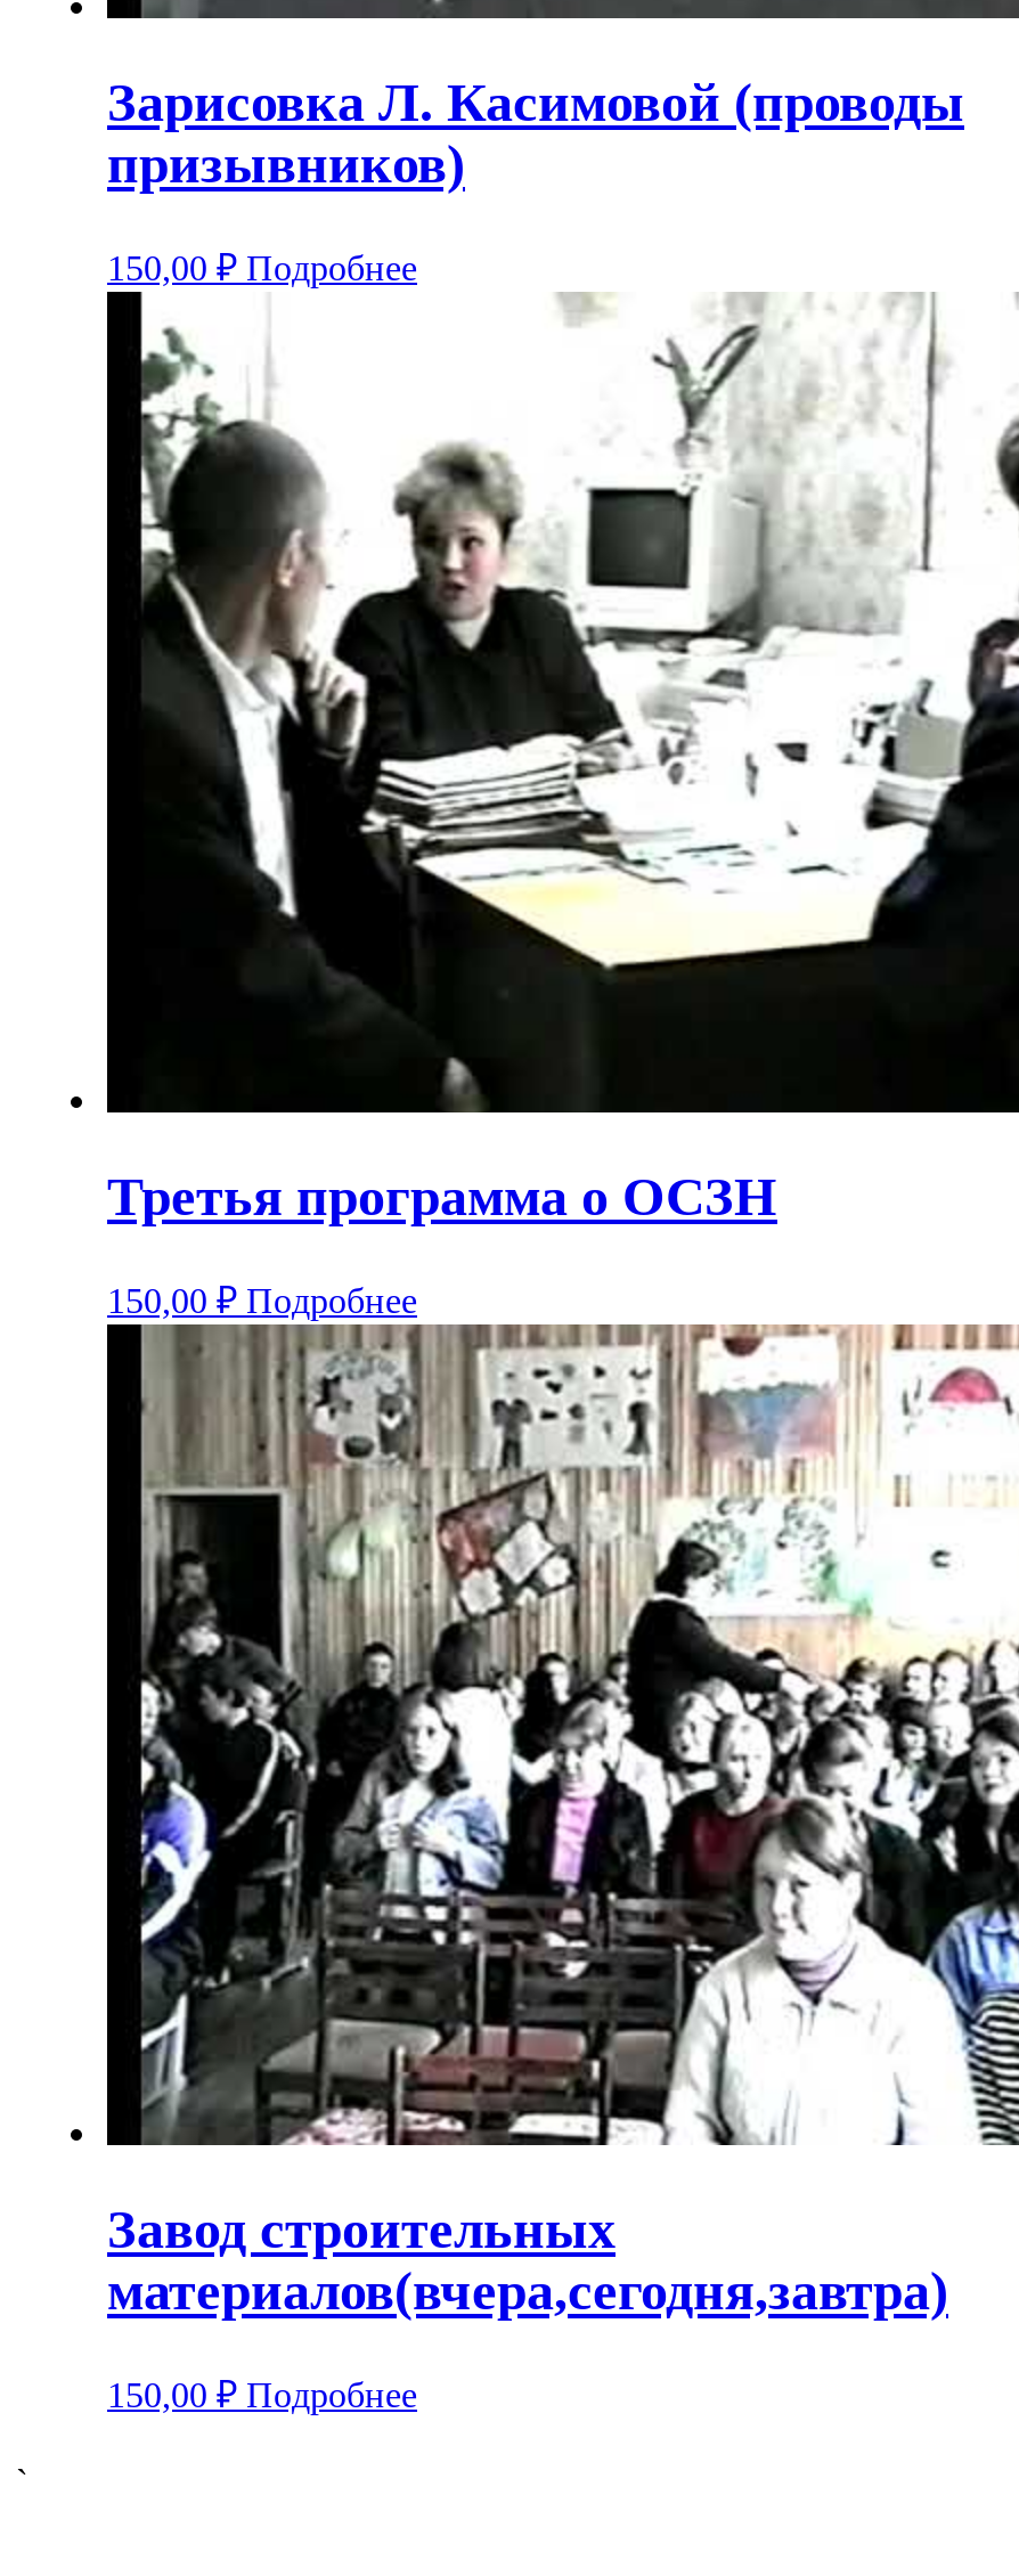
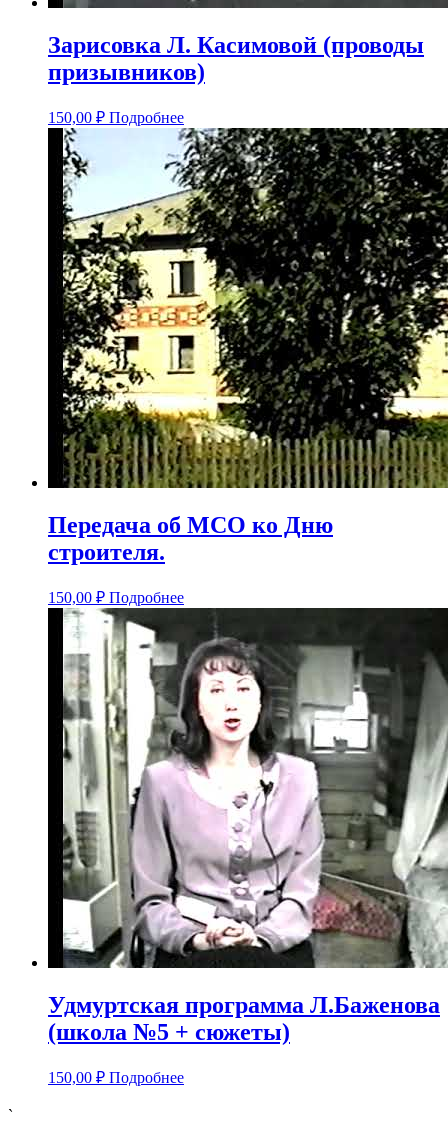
[107,292,1012,1226] [image] | Третья программа о ОСЗН -> [48,127,445,565] [image] | Передача об МСО ко Дню | строителя.
[107,1322,1012,2320] [image] | Завод строительных | материалов(вчера,сегодня,завтра) -> [48,607,445,1045] [image] | Удмуртская программа Л.Баженова | (школа №5 + сюжеты)

